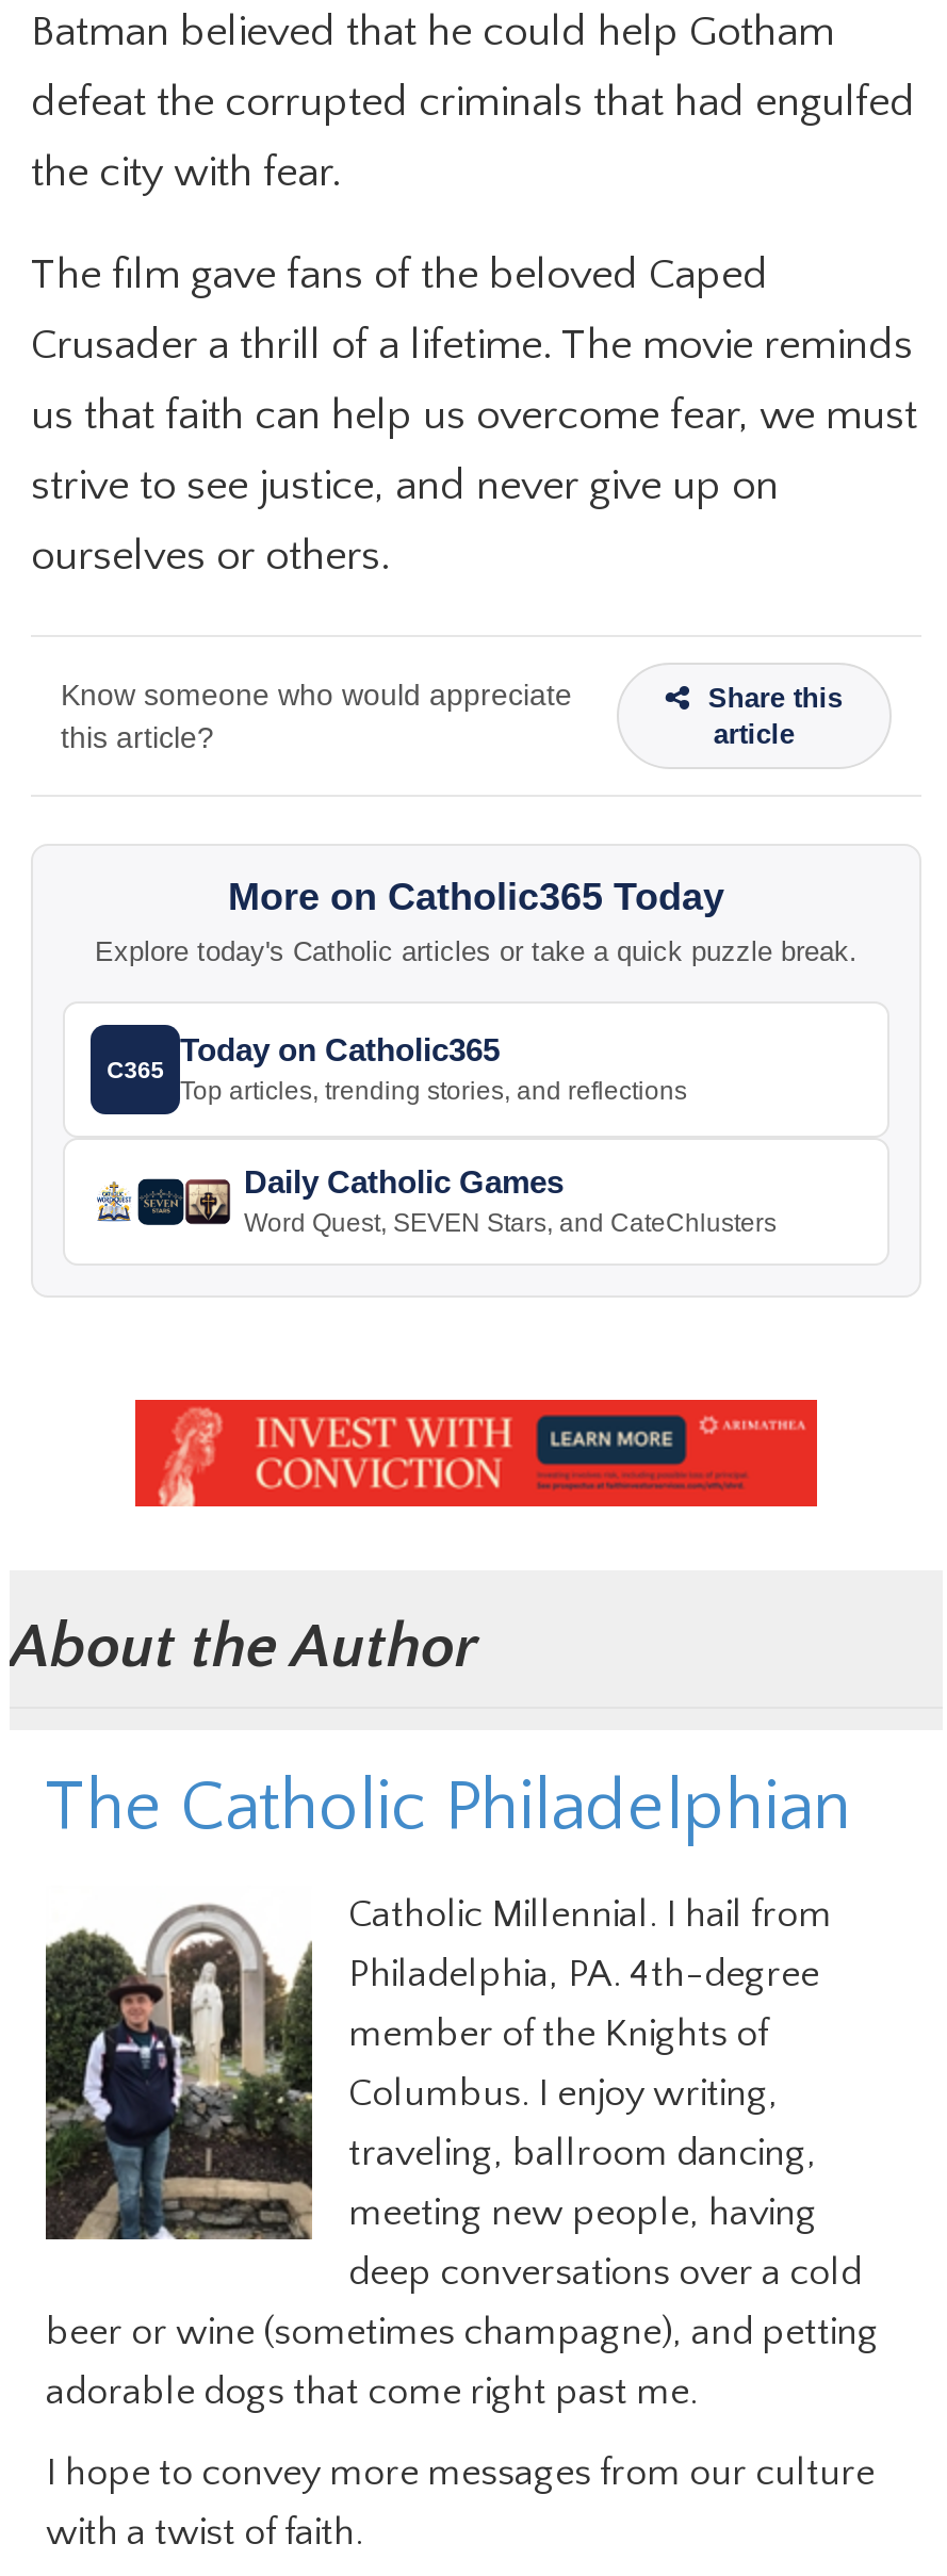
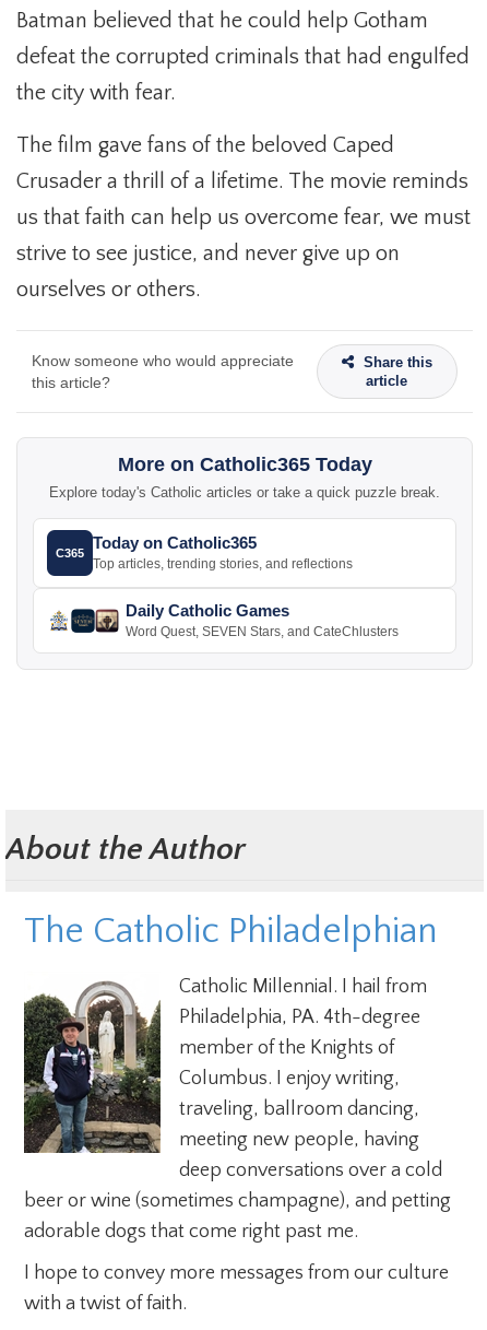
[133,1398,819,1509] [image] -> none

